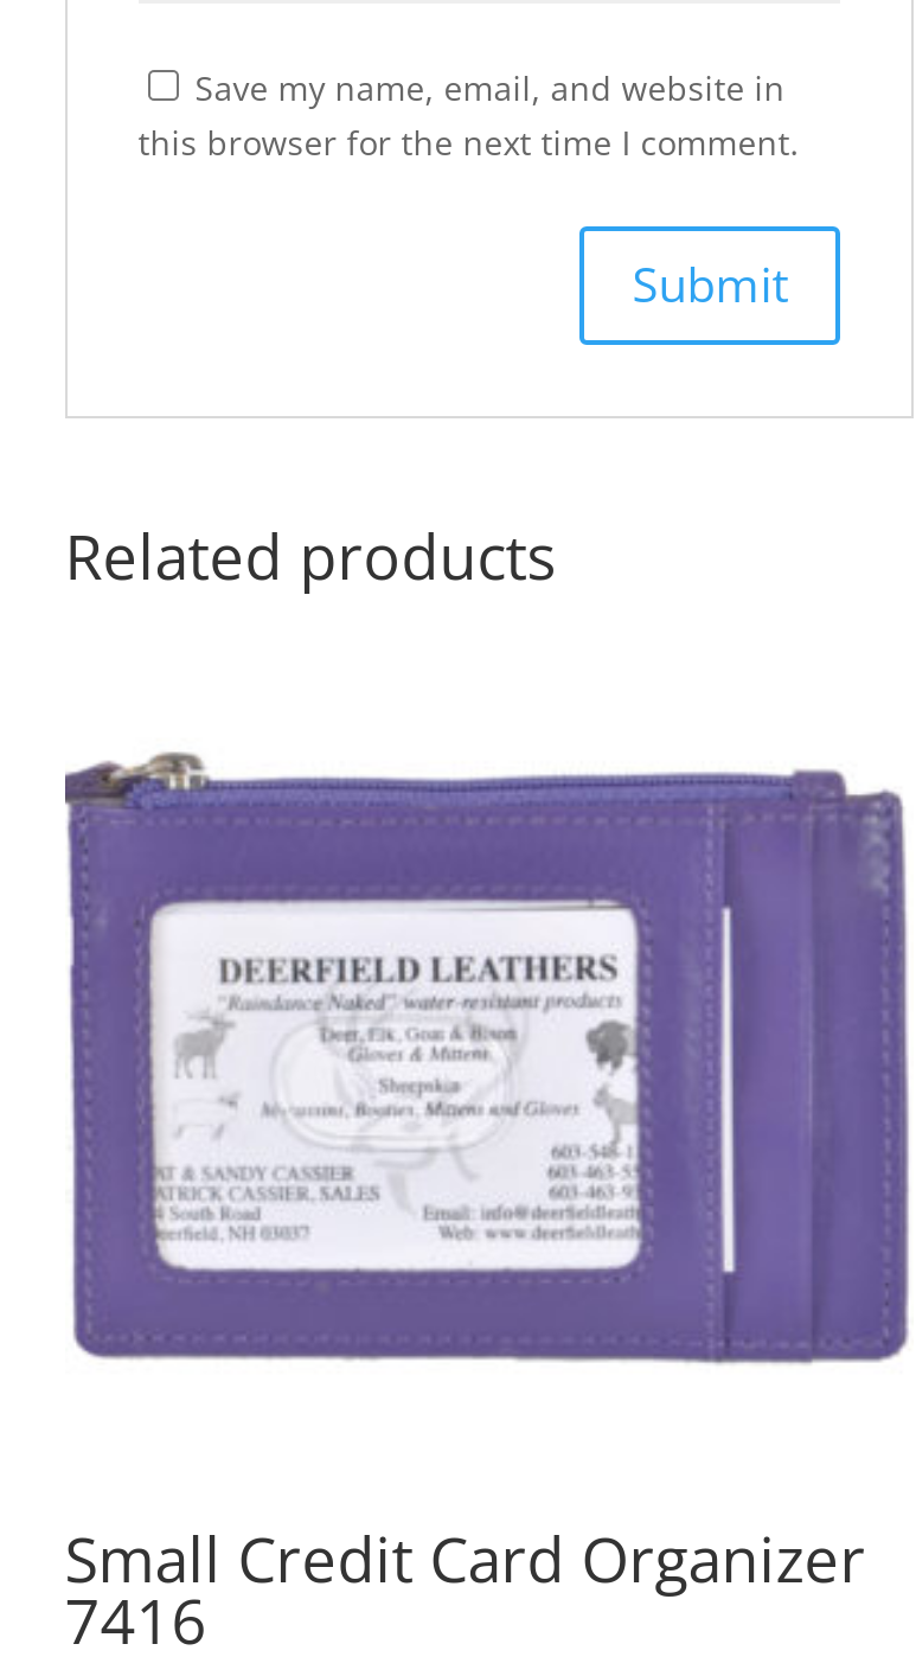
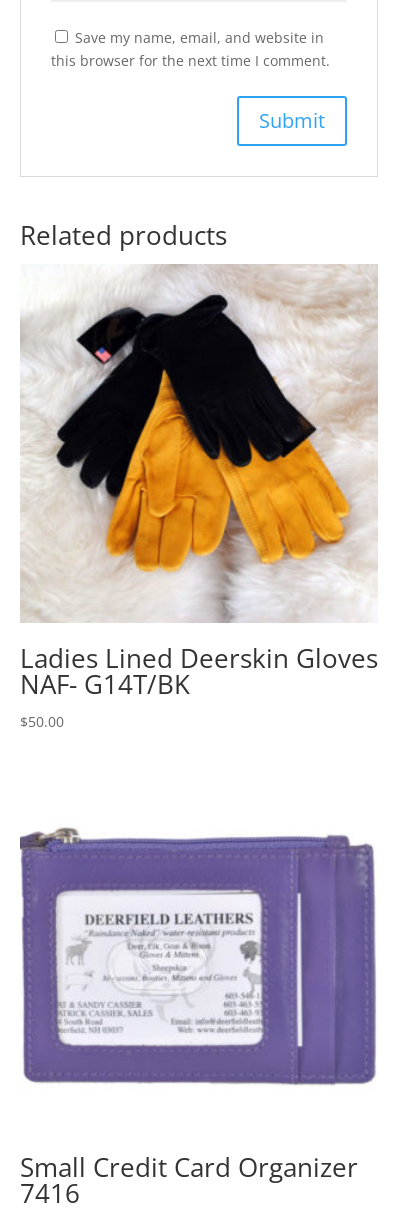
none -> [20,264,378,731] [image] | Ladies Lined Deerskin Gloves | NAF- G14T/BK | $50.00

